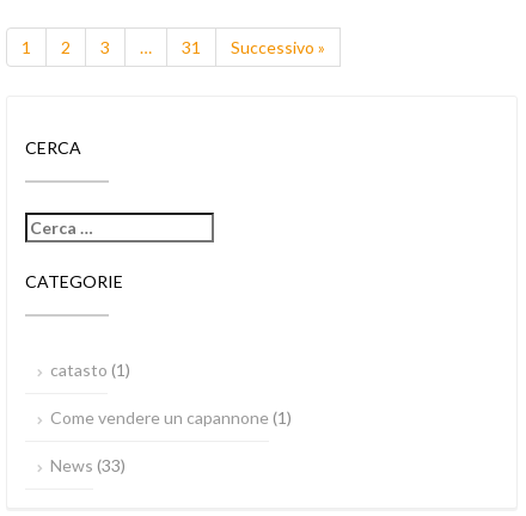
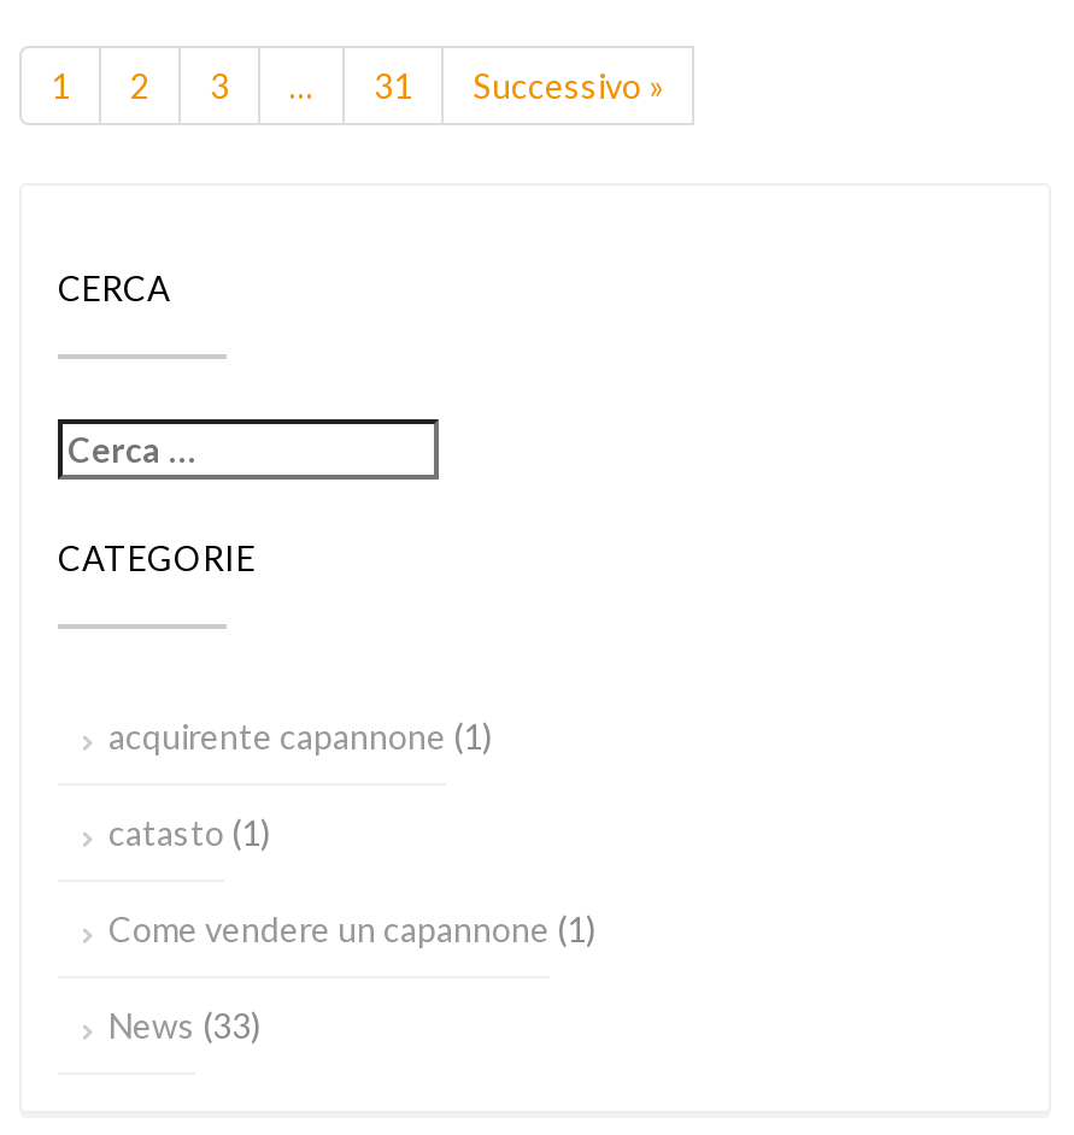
none -> [108,715,492,756] acquirente capannone (1)

